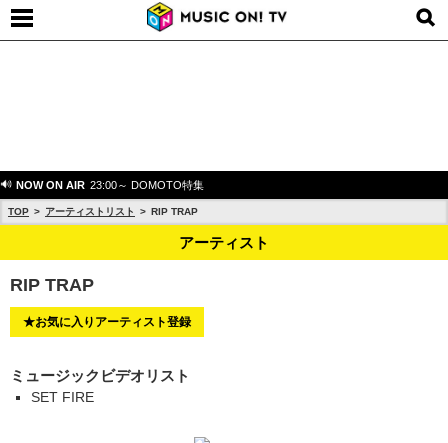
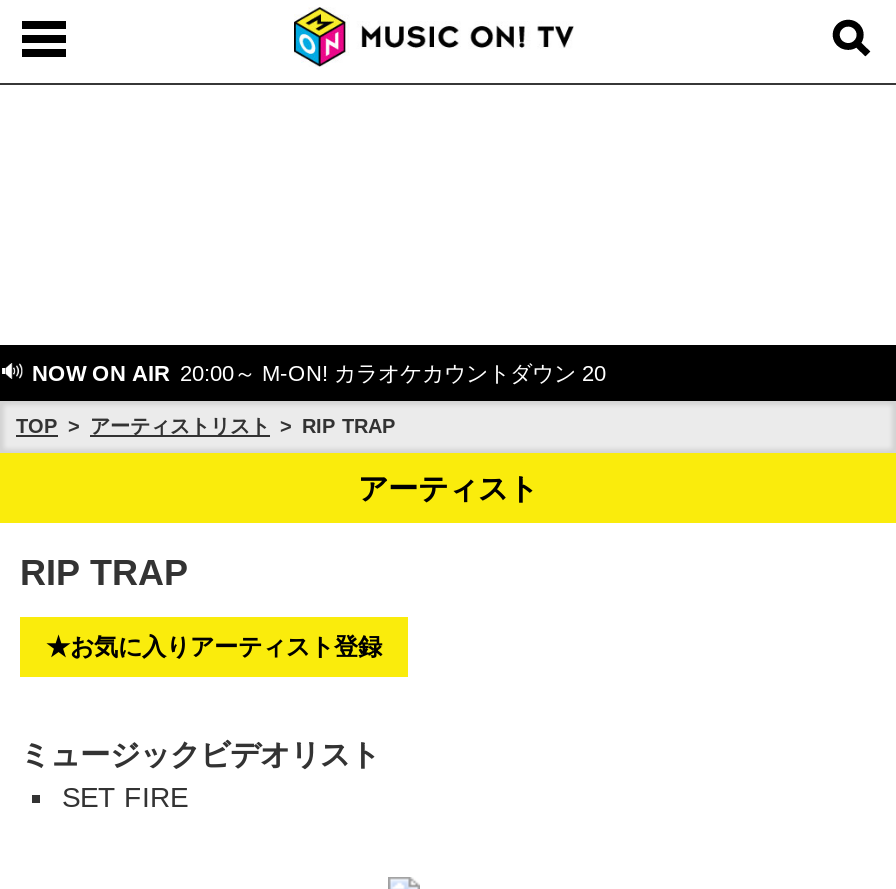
[13,179,204,191] NOW ON AIR 23:00～ DOMOTO特集 -> [26,361,606,385] NOW ON AIR 20:00～ M-ON! カラオケカウントダウン 20

